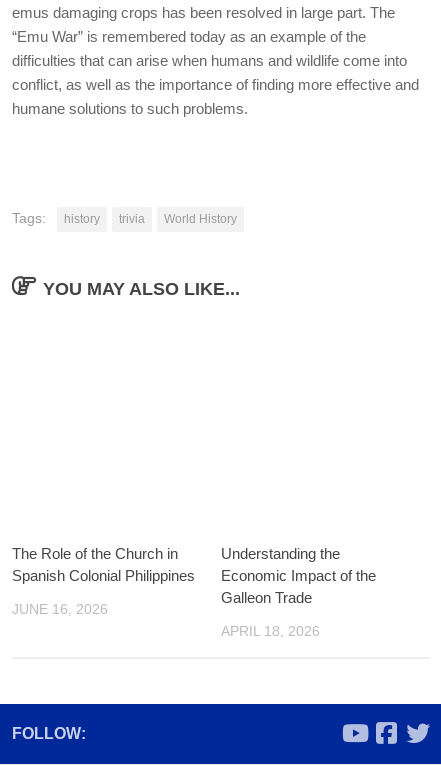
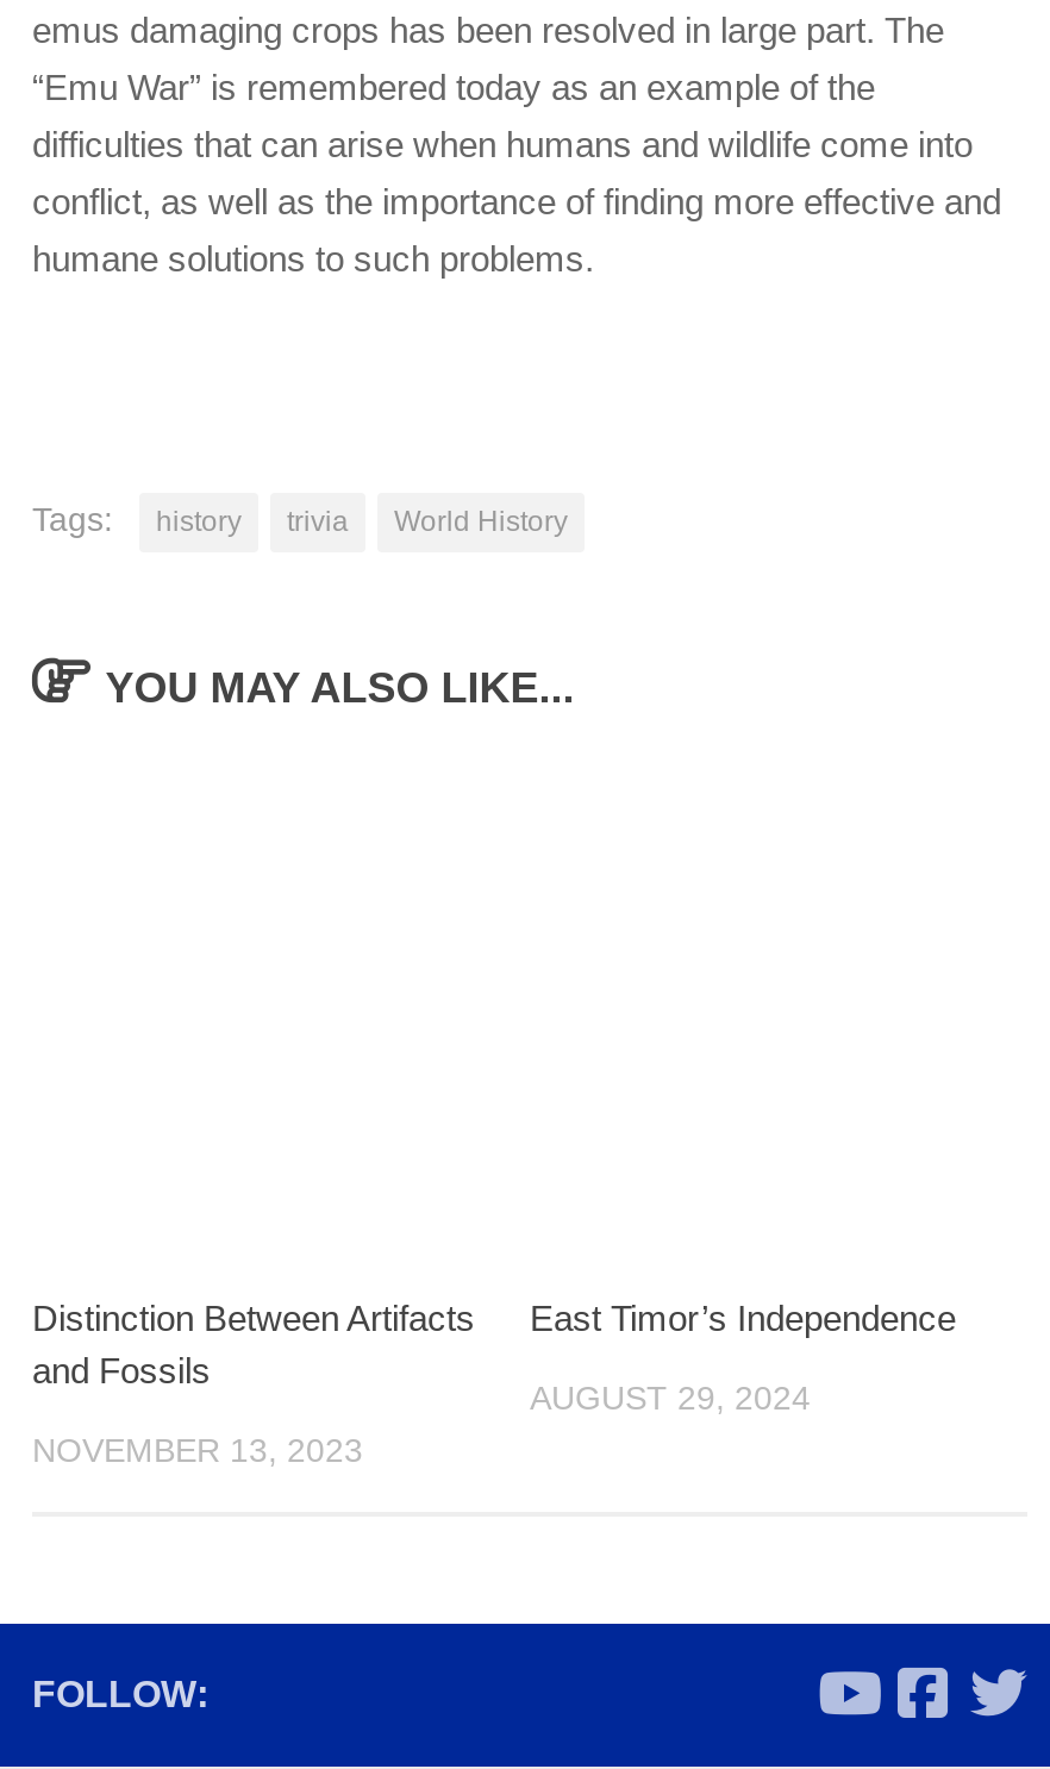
[12,545,195,584] The Role of the Church in | Spanish Colonial Philippines -> [32,1298,475,1390] Distinction Between Artifacts | and Fossils
[221,545,376,606] Understanding the | Economic Impact of the | Galleon Trade -> [530,1298,956,1338] East Timor’s Independence
[12,601,108,617] JUNE 16, 2026 -> [32,1431,363,1469] NOVEMBER 13, 2023
[221,623,320,639] APRIL 18, 2026 -> [530,1379,811,1417] AUGUST 29, 2024

